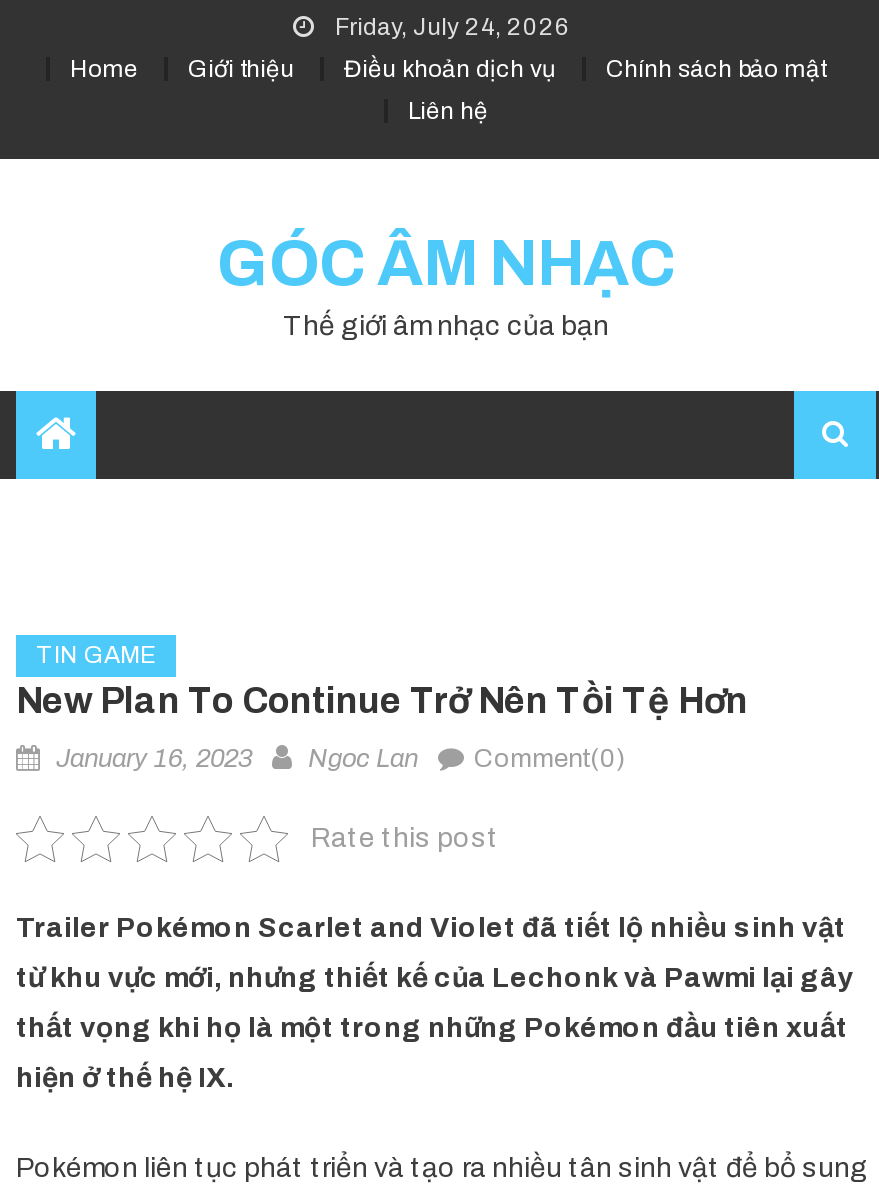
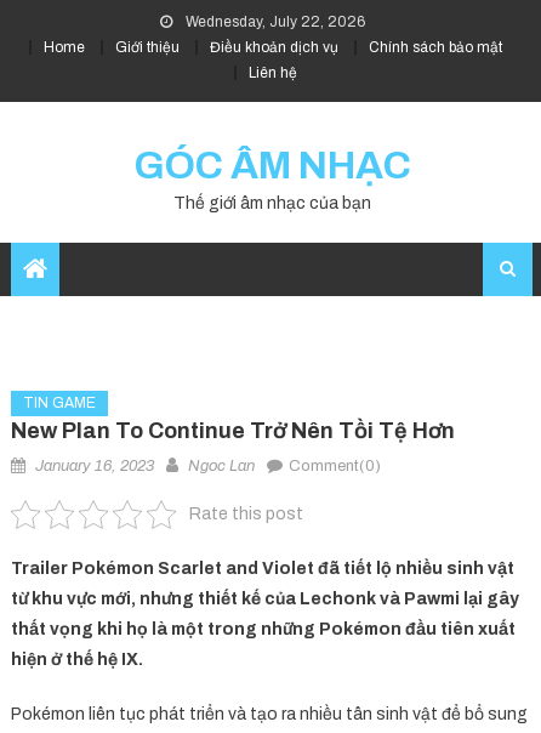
[329,13,569,41] Friday, July 24, 2026 -> [182,13,365,30] Wednesday, July 22, 2026

